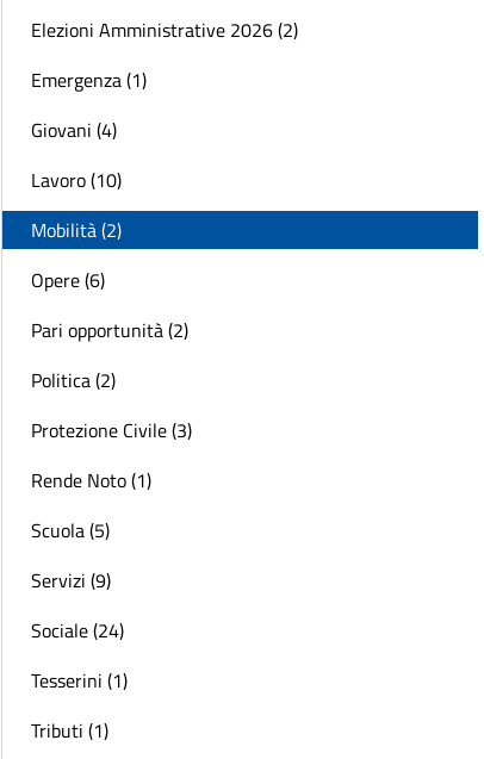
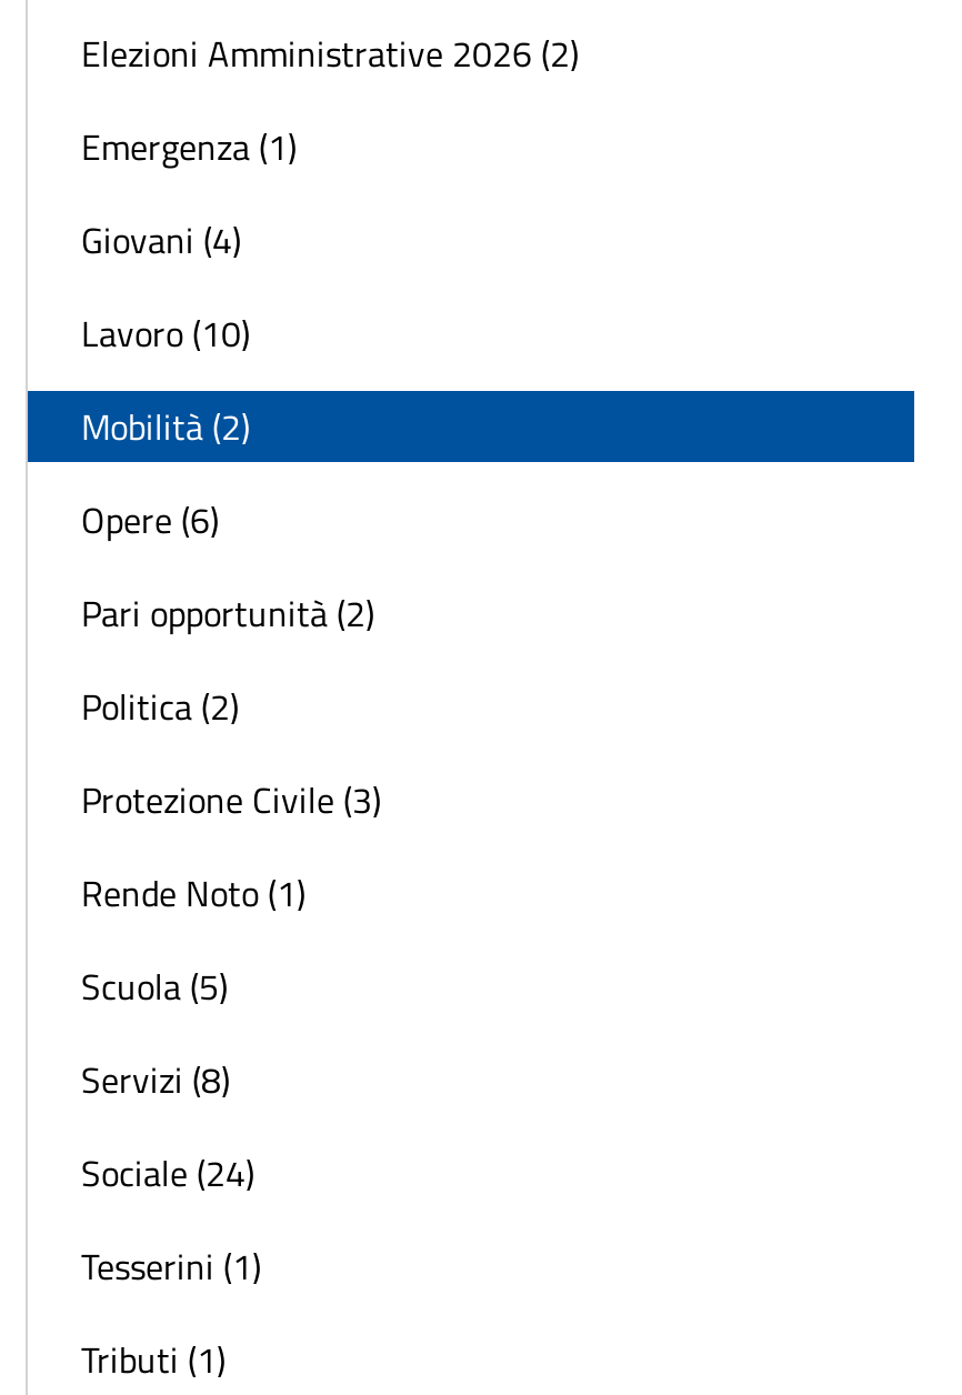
[31,566,111,595] Servizi (9) -> [81,1053,230,1106] Servizi (8)

